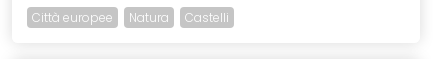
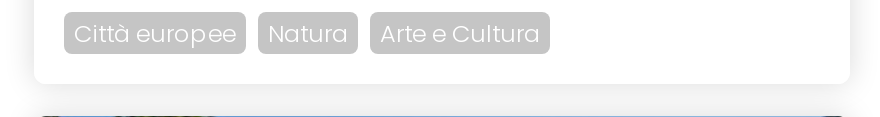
[185,9,229,26] Castelli -> [380,16,540,50] Arte e Cultura

